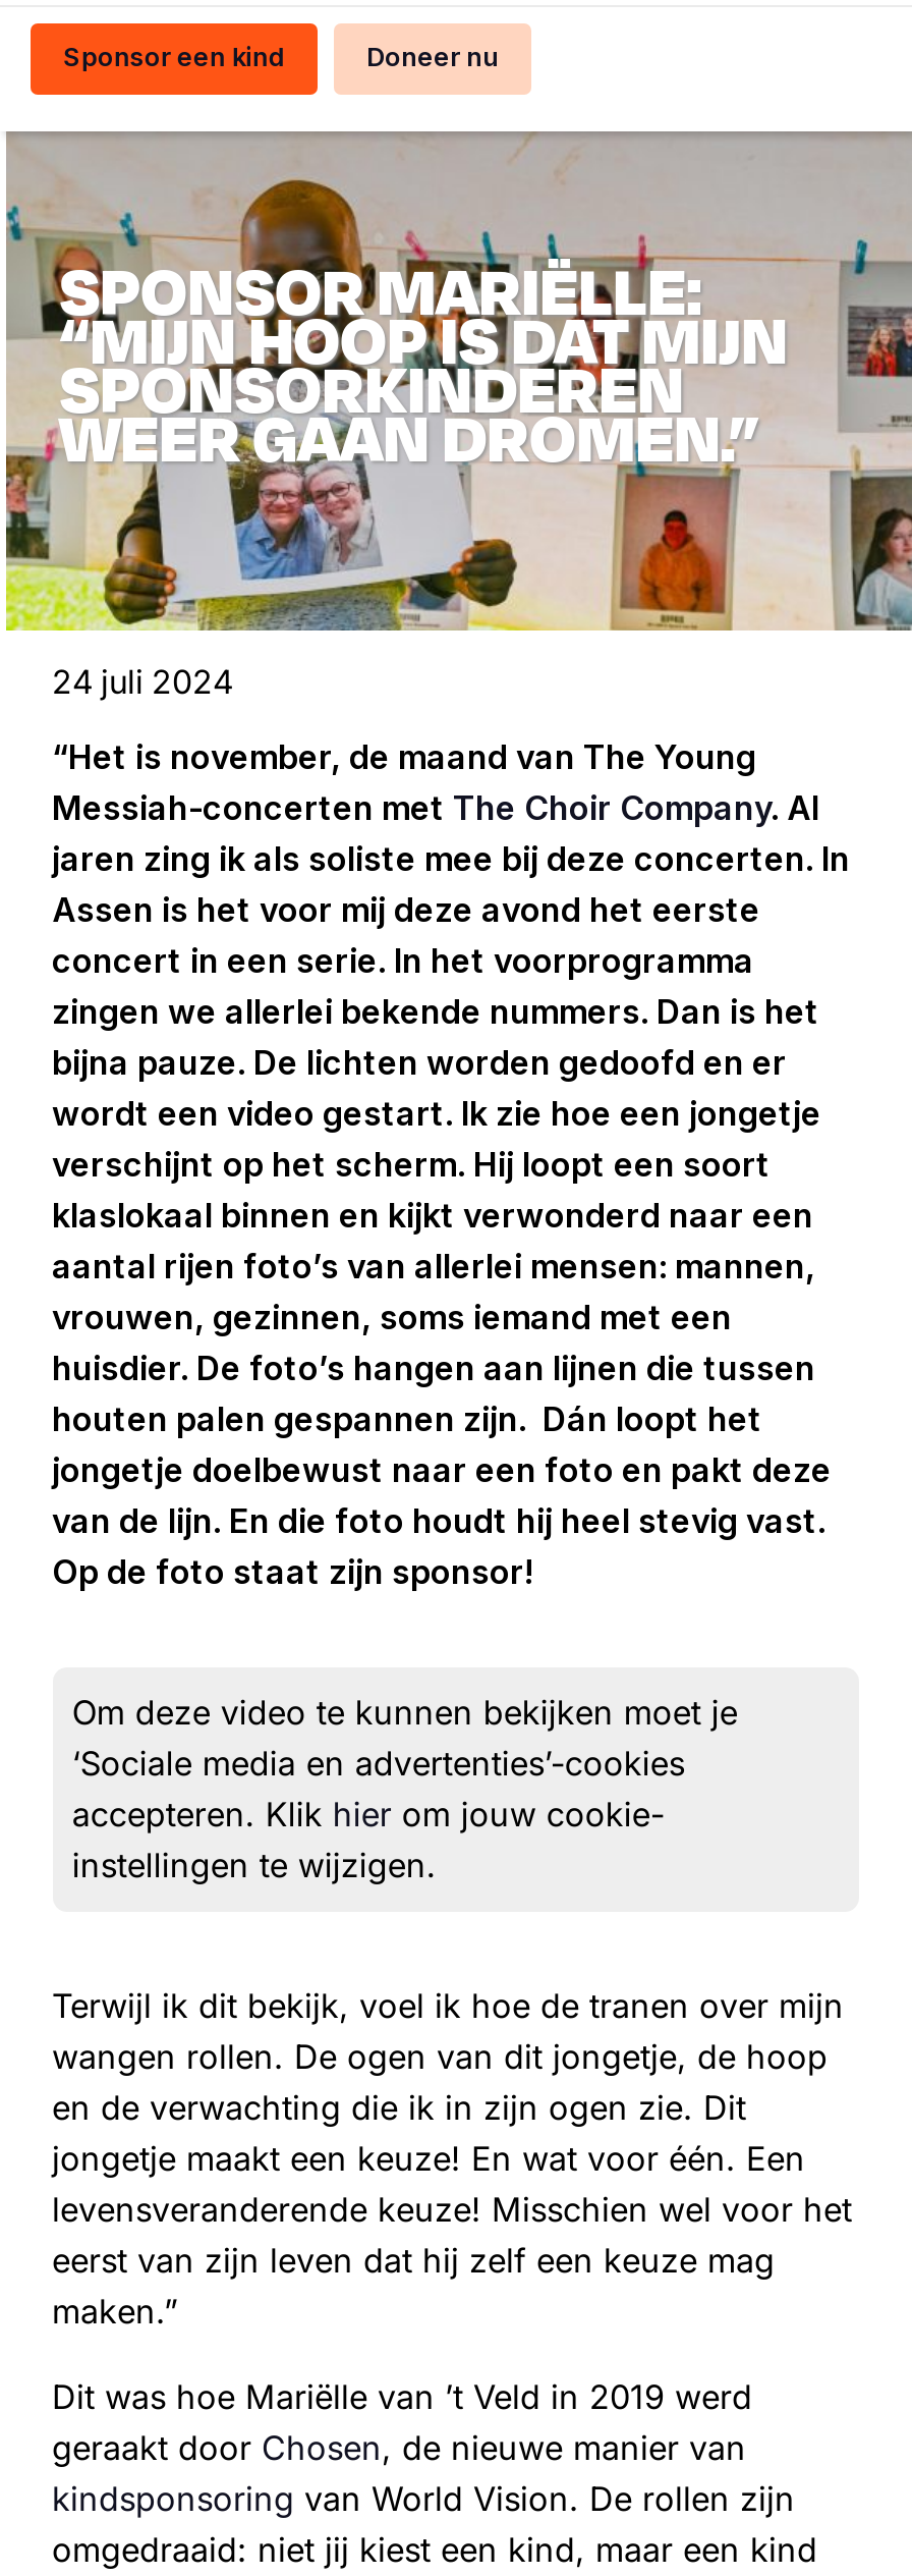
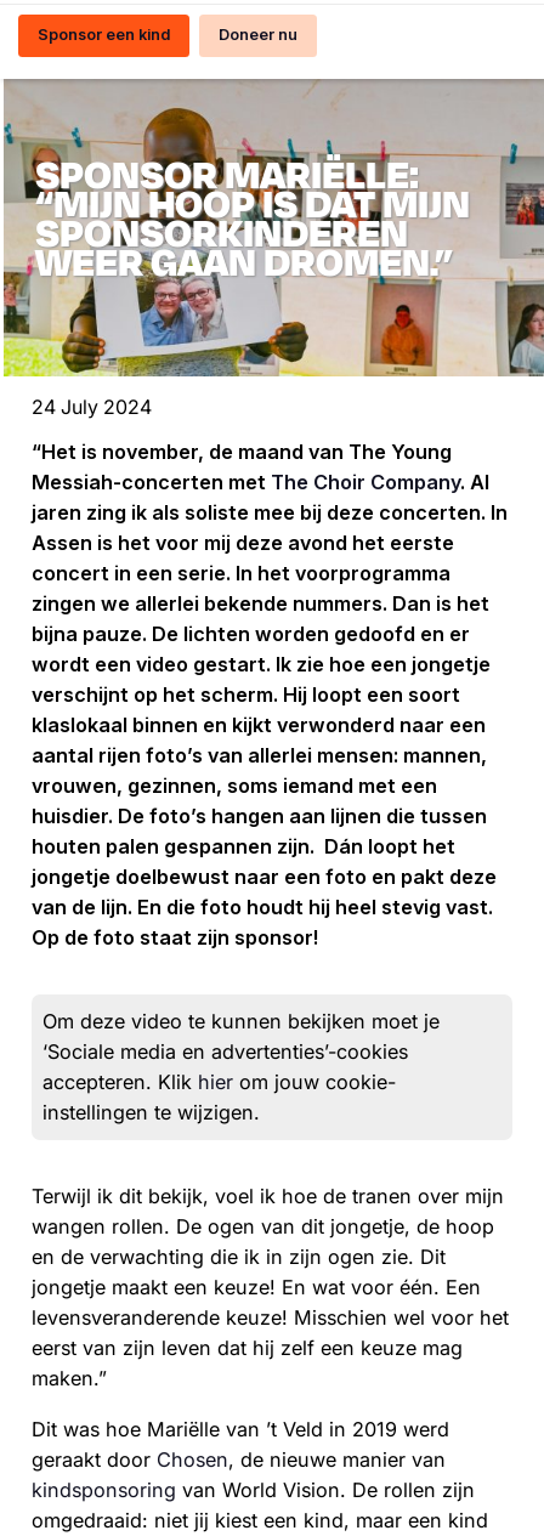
[52,661,233,702] 24 juli 2024 -> [31,395,151,419] 24 July 2024

